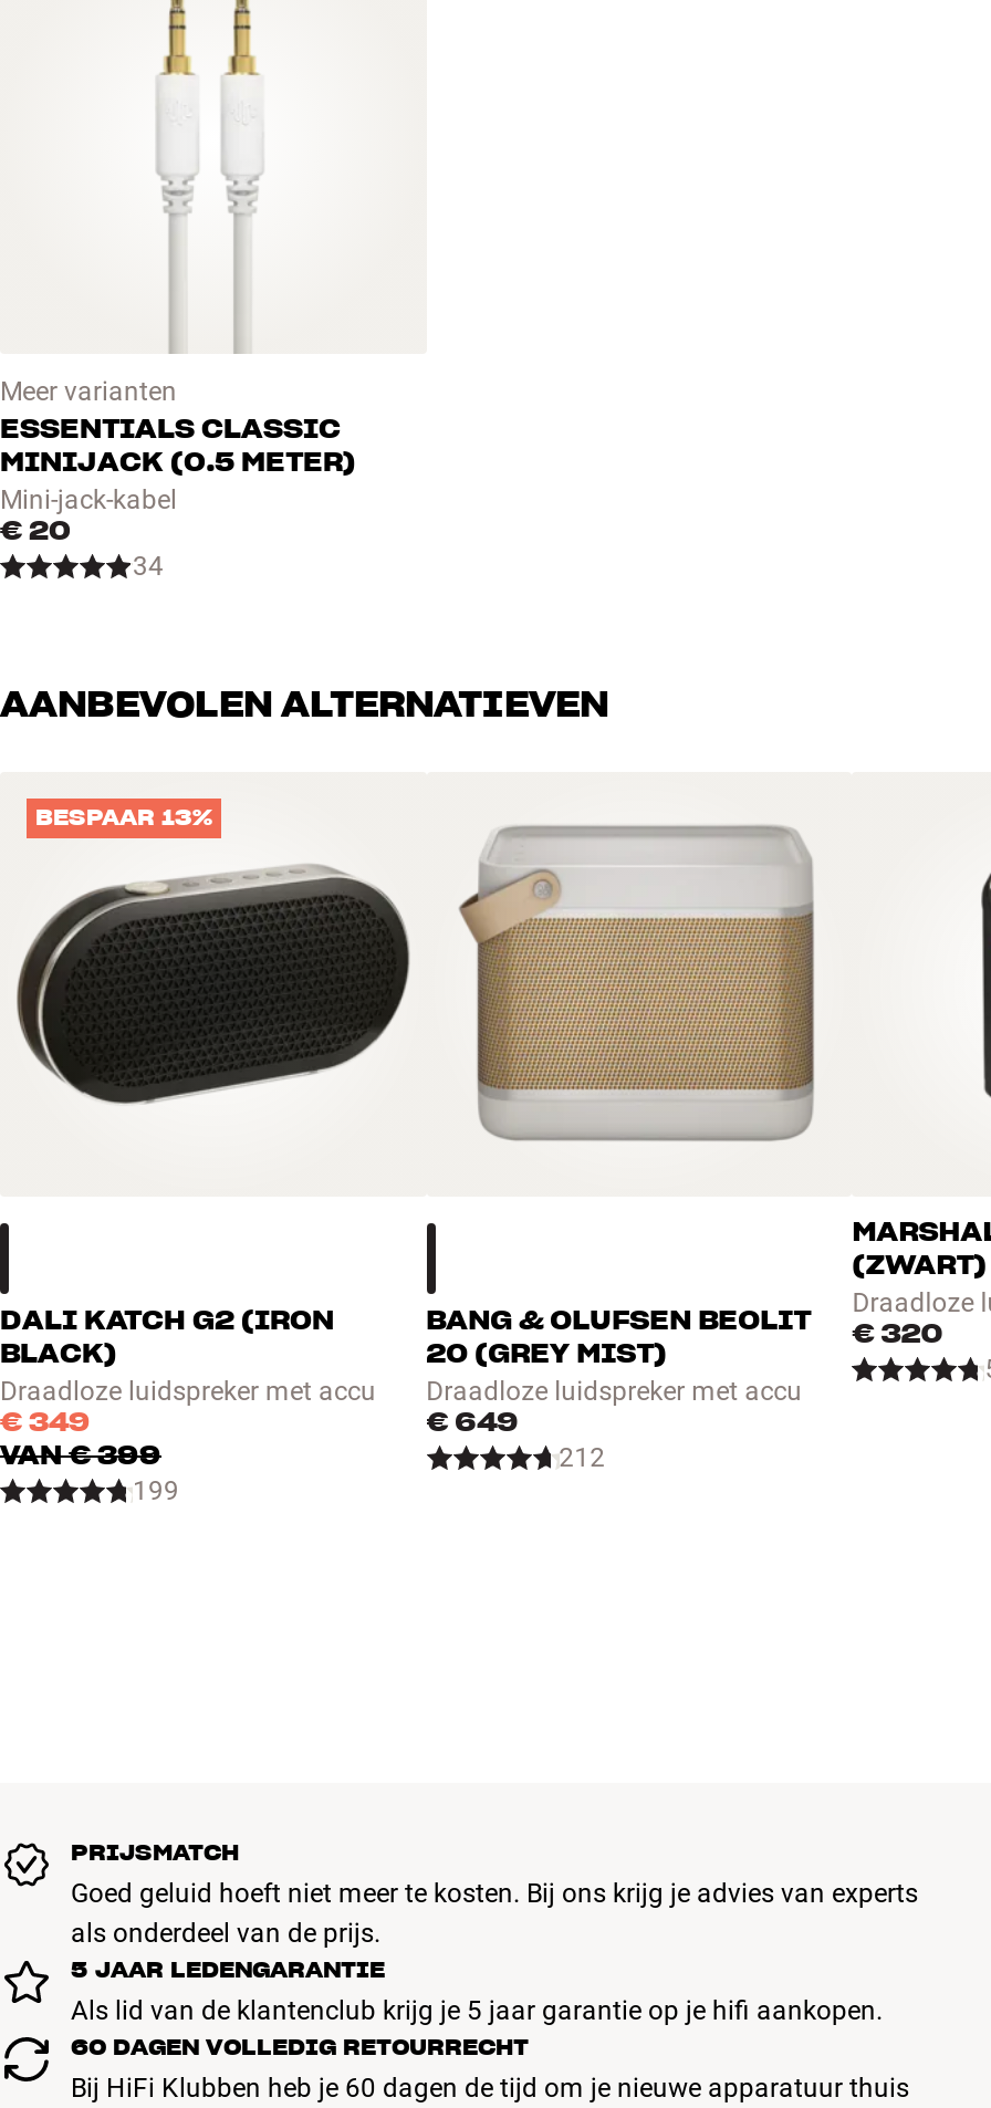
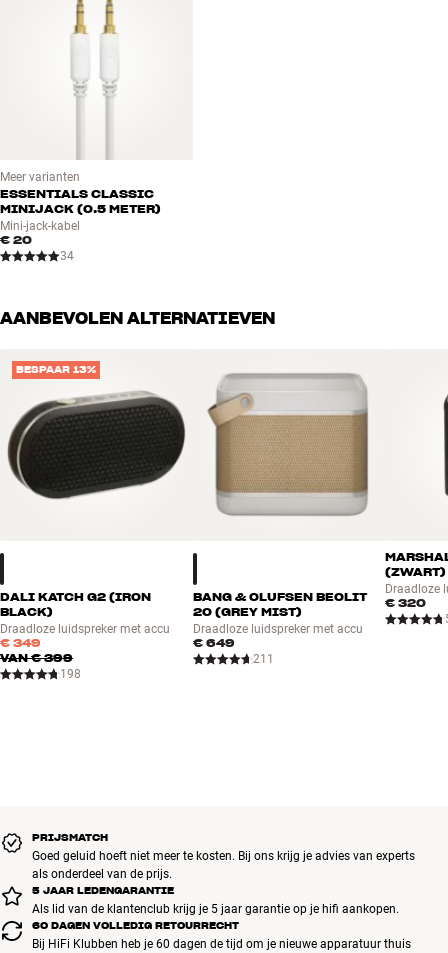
[559,1443,605,1474] 212 -> [253,652,274,666] 211
[133,1476,179,1507] 199 -> [60,667,81,681] 198

